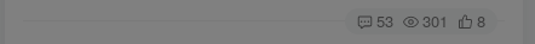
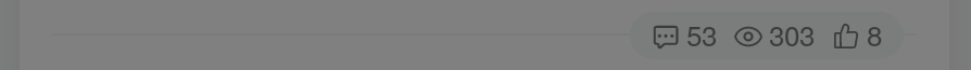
[376,9,485,32] 53 301 8 -> [686,14,882,55] 53 303 8

